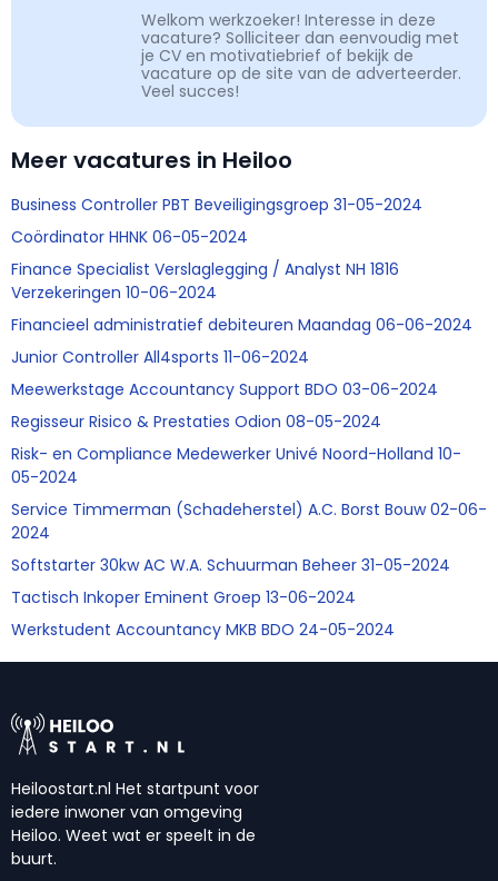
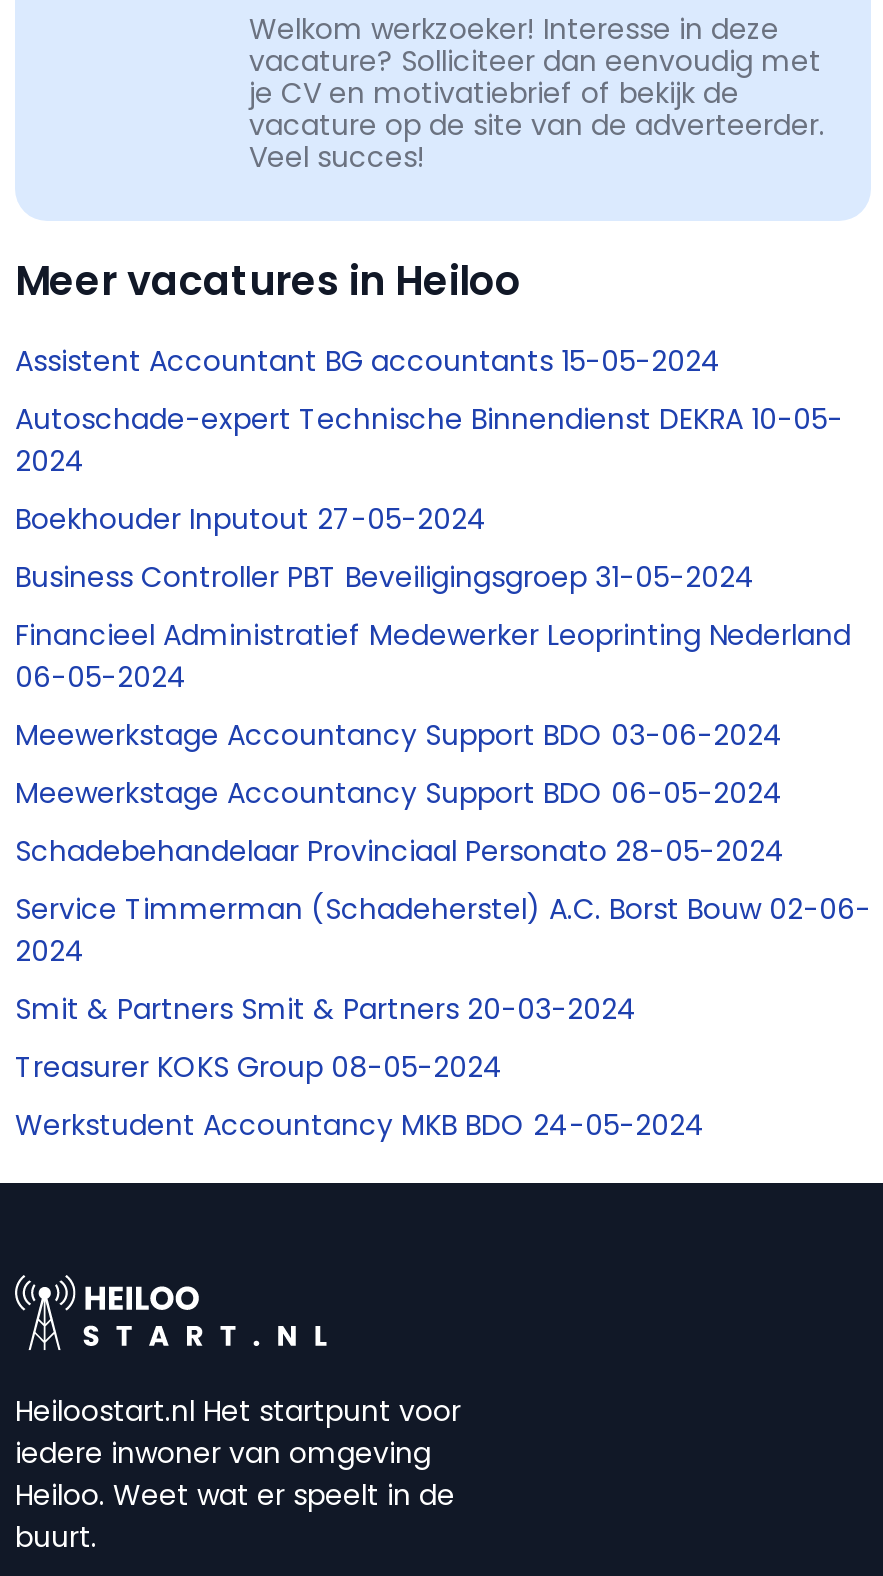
none -> [15,342,843,540] Assistent Accountant BG accountants 15-05-2024 | Autoschade-expert Technische Binnendienst DEKRA 10-05- | 2024 | Boekhouder Inputout 27-05-2024
moved [11,194,422,216] -> [15,558,755,598]: Business Controller PBT Beveiligingsgroep 31-05-2024
[11,226,472,369] Coördinator HHNK 06-05-2024 | Finance Specialist Verslaglegging / Analyst NH 1816 | Verzekeringen 10-06-2024 | Financieel administratief debiteuren Maandag 06-06-2024 | Junior Controller All4sports 11-06-2024 -> [15,616,851,698] Financieel Administratief Medewerker Leoprinting Nederland | 06-05-2024
moved [11,379,438,401] -> [15,716,783,756]: Meewerkstage Accountancy Support BDO 03-06-2024
[11,411,461,489] Regisseur Risico & Prestaties Odion 08-05-2024 | Risk- en Compliance Medewerker Univé Noord-Holland 10- | 05-2024 -> [15,774,785,872] Meewerkstage Accountancy Support BDO 06-05-2024 | Schadebehandelaar Provinciaal Personato 28-05-2024
[11,554,450,609] Softstarter 30kw AC W.A. Schuurman Beheer 31-05-2024 | Tactisch Inkoper Eminent Groep 13-06-2024 -> [15,990,637,1088] Smit & Partners Smit & Partners 20-03-2024 | Treasurer KOKS Group 08-05-2024

